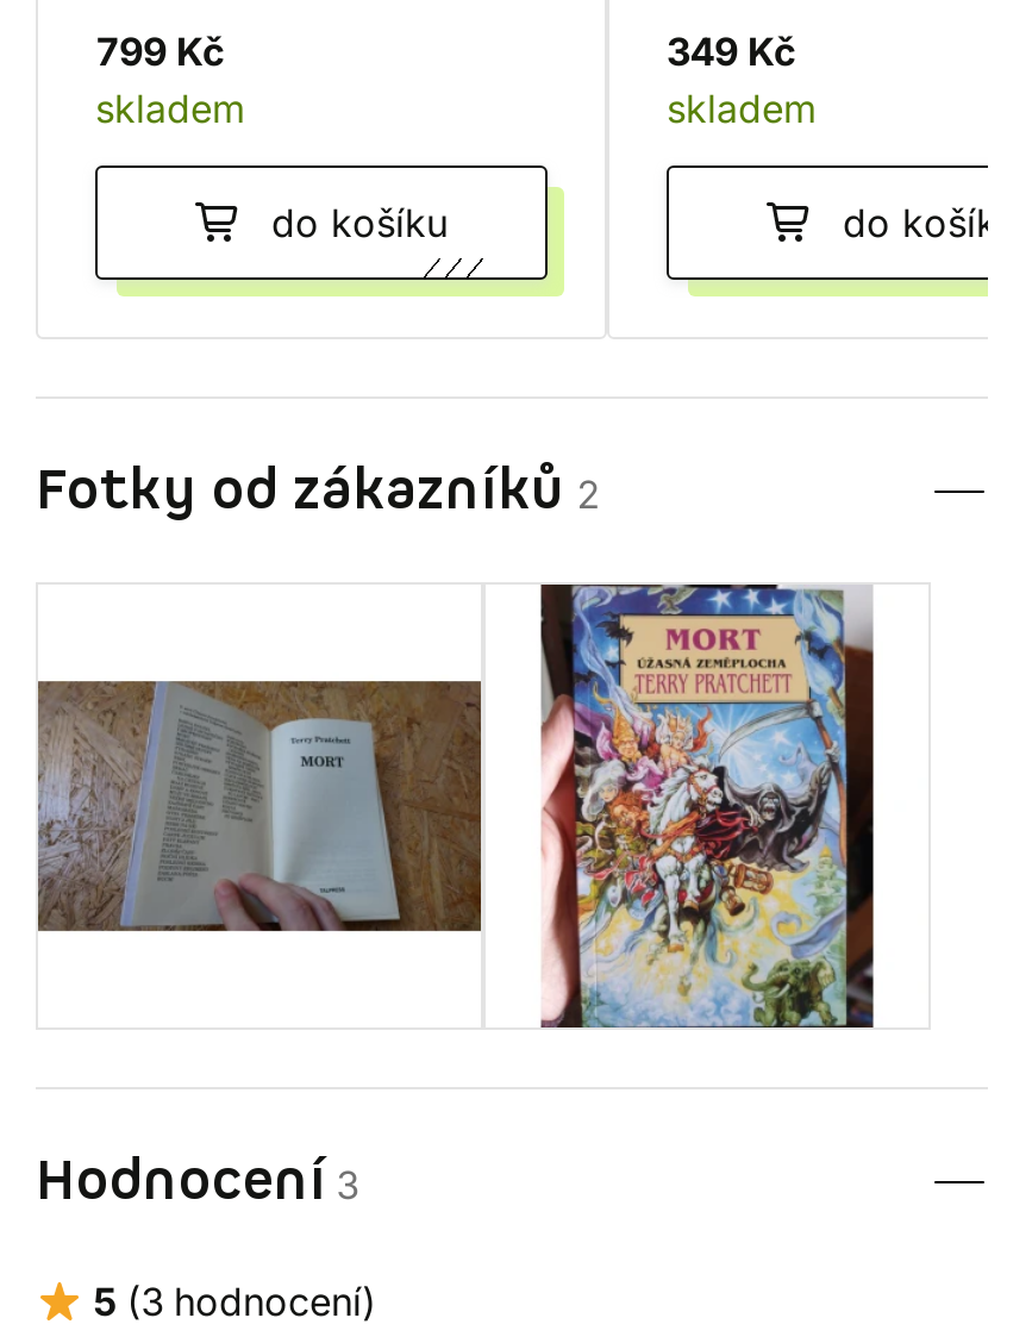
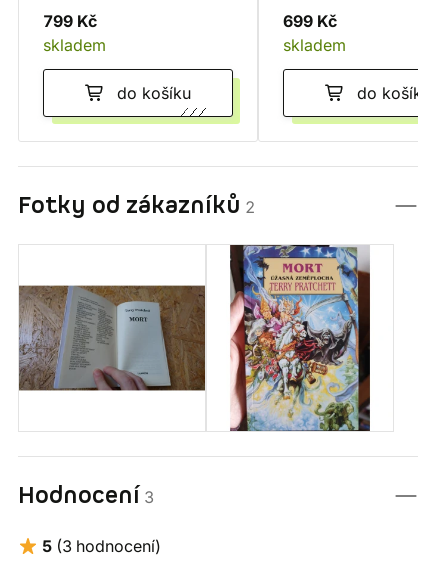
[667,27,795,75] 349 Kč -> [283,11,337,31] 699 Kč

